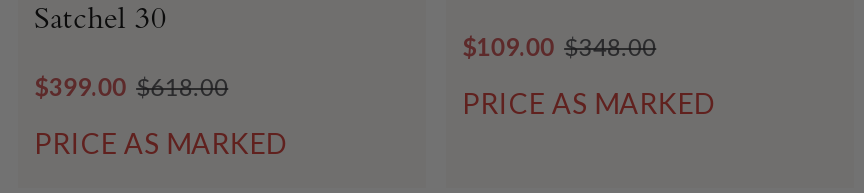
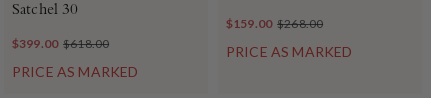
[462,32,656,62] $109.00 $348.00 -> [226,16,323,31] $159.00 $268.00

